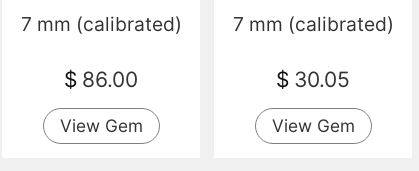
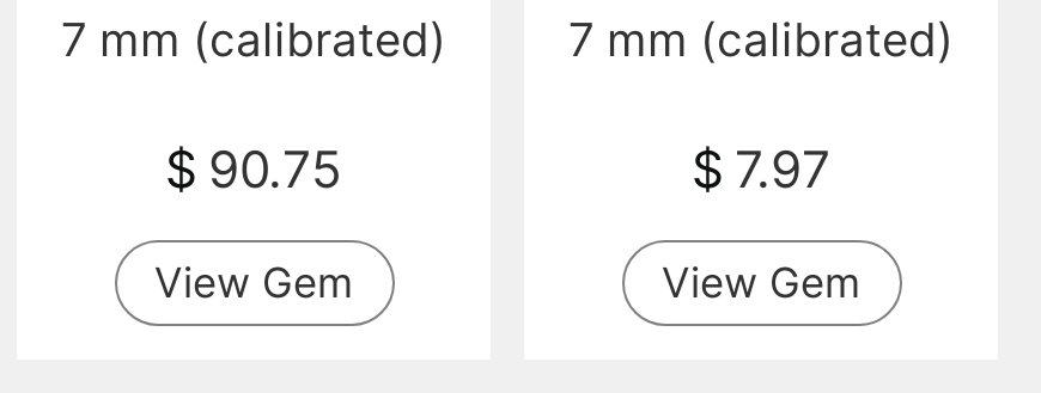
[64,67,138,92] $ 86.00 -> [165,141,342,201] $ 90.75
[276,67,350,92] $ 30.05 -> [692,141,830,201] $ 7.97

